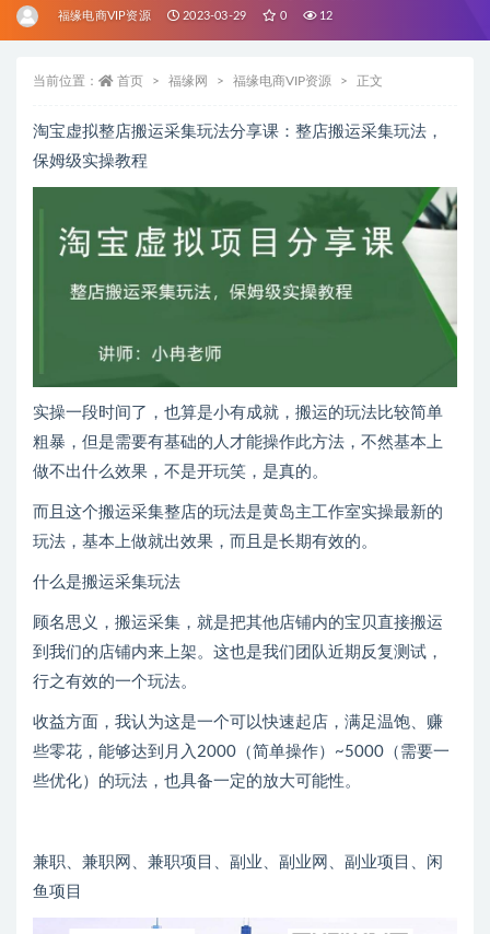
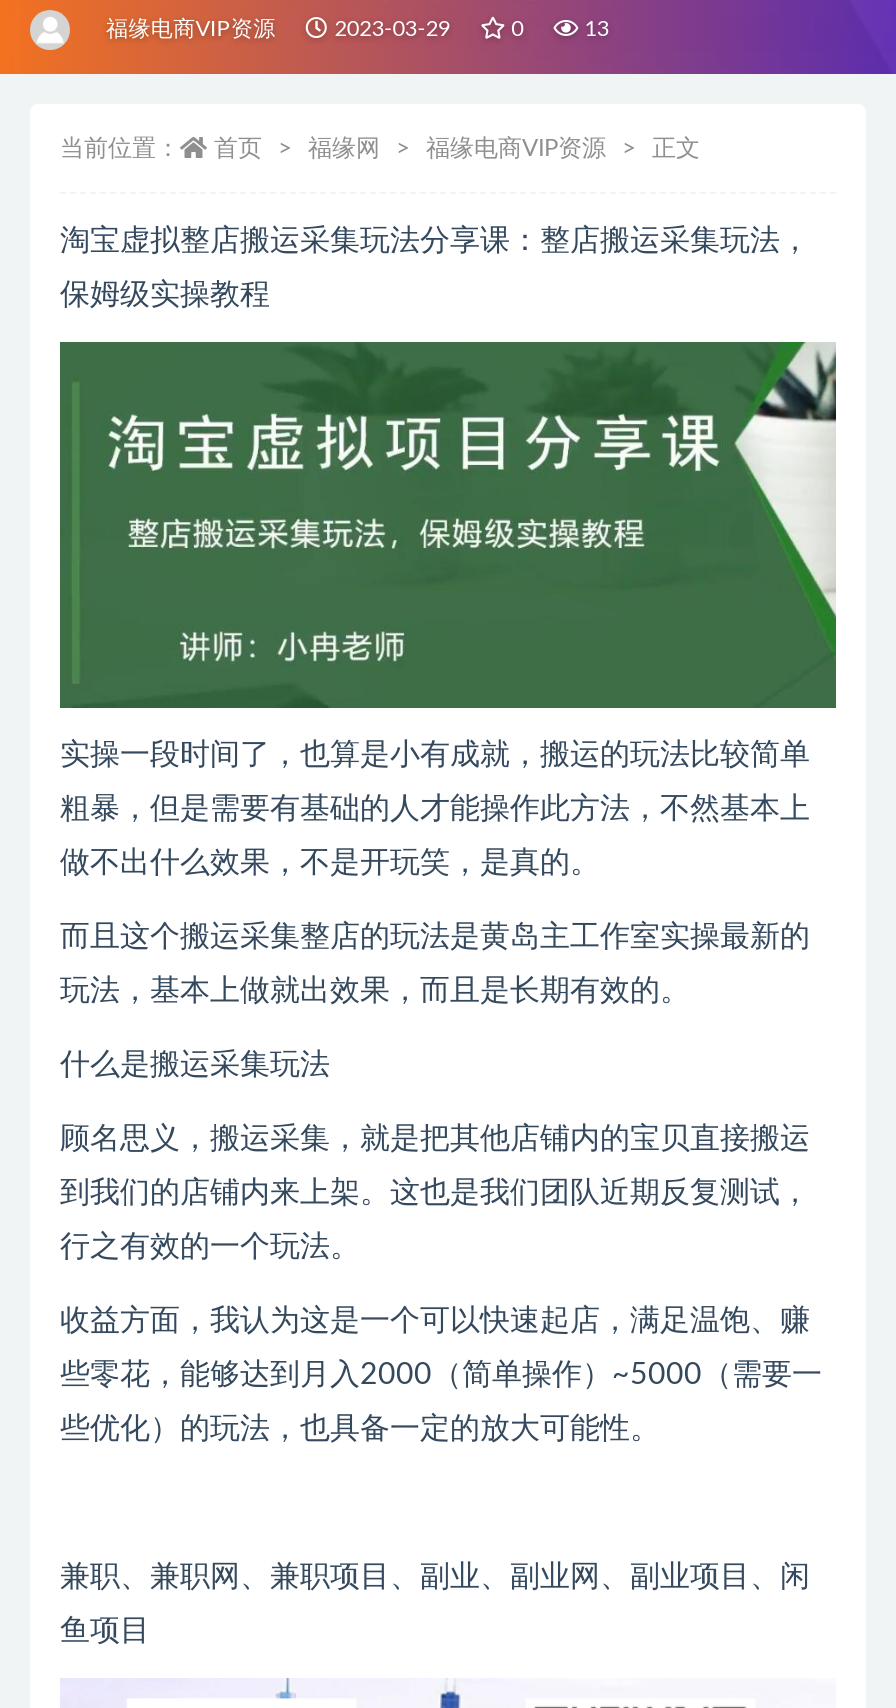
[316,10,333,22] 12 -> [578,18,609,40] 13

